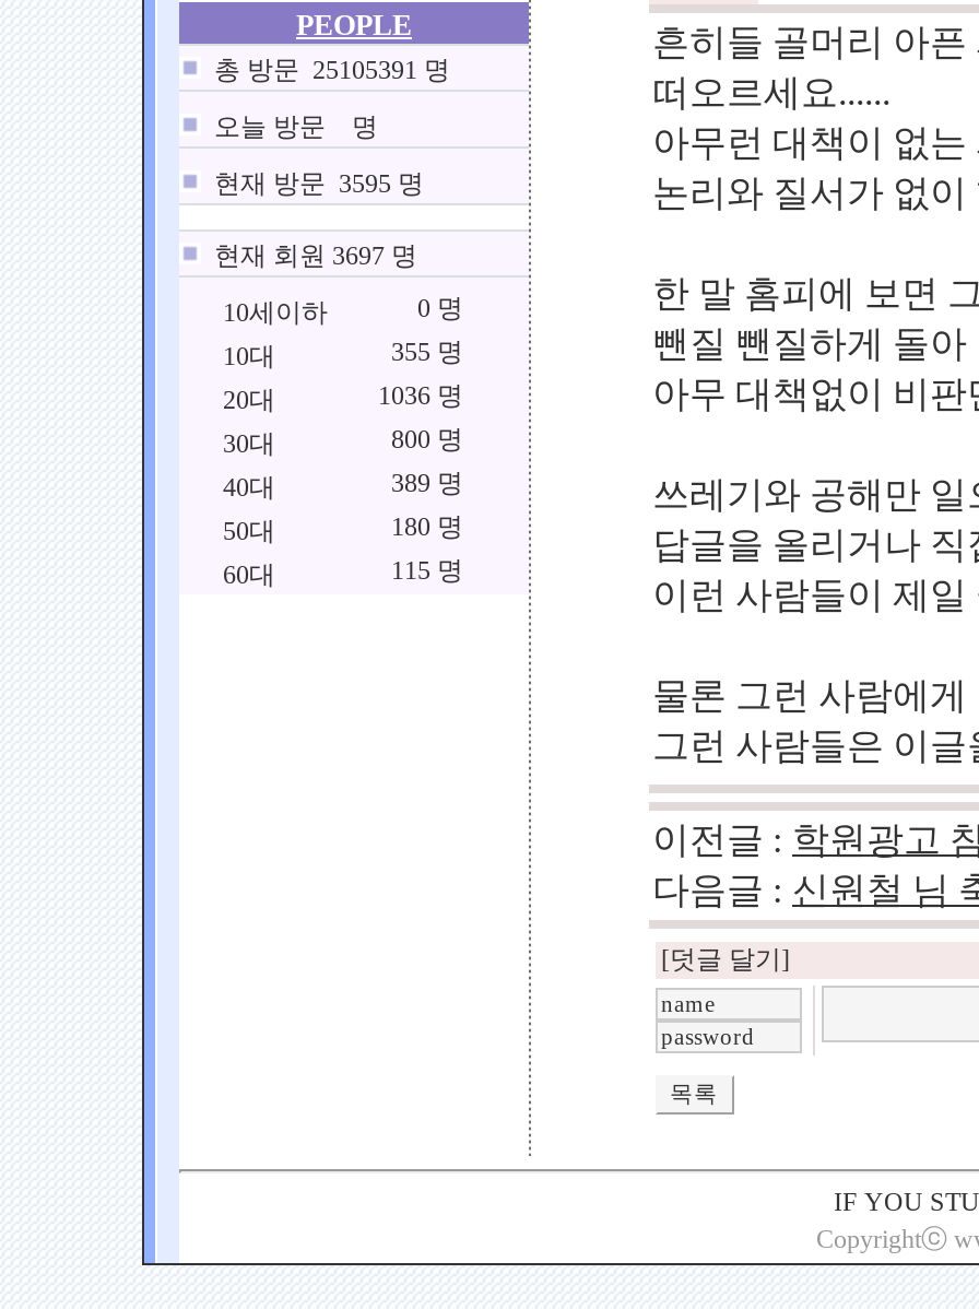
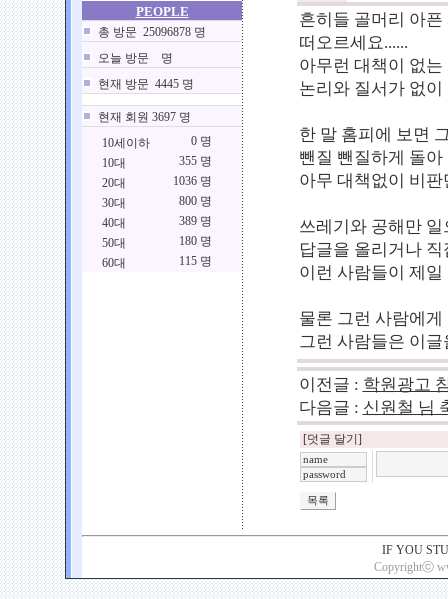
[201,55,450,85] 총 방문 25105391 명 -> [92,25,206,39] 총 방문 25096878 명
[201,168,424,199] 현재 방문 3595 명 -> [92,77,194,91] 현재 방문 4445 명

